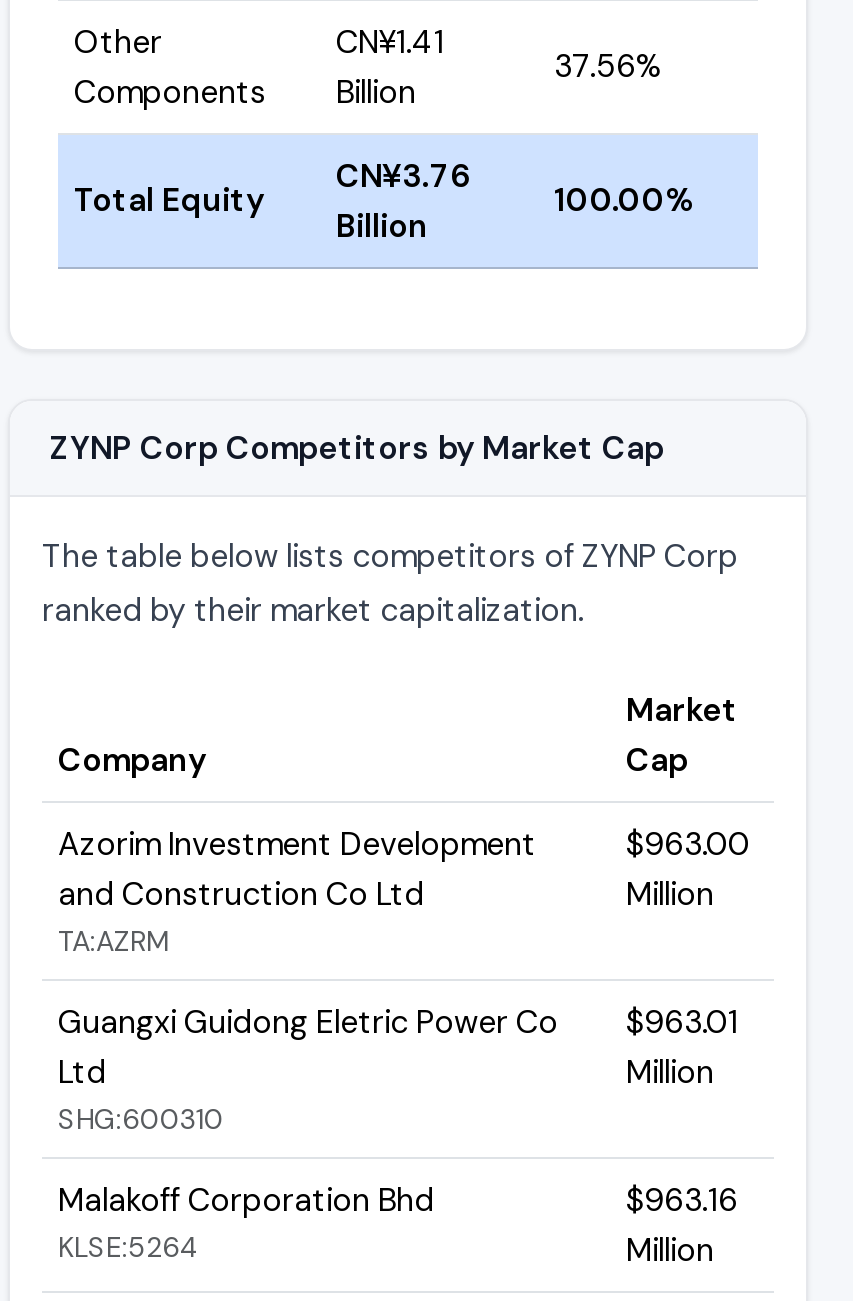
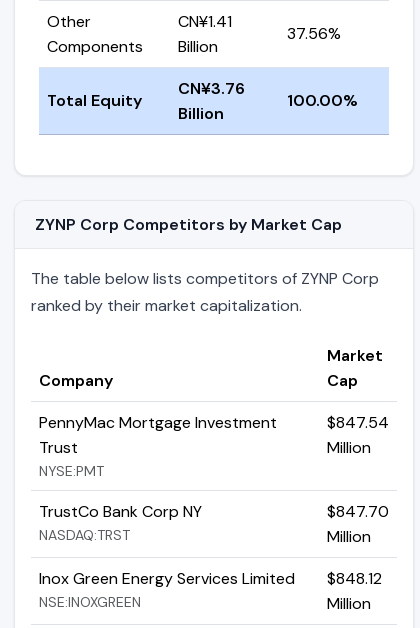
[58,823,536,959] Azorim Investment Development | and Construction Co Ltd | TA:AZRM -> [39,412,277,480] PennyMac Mortgage Investment | Trust | NYSE:PMT
[626,823,750,865] $963.00 -> [327,412,389,433] $847.54
[58,1001,558,1137] Guangxi Guidong Eletric Power Co | Ltd | SHG:600310 -> [39,501,202,544] TrustCo Bank Corp NY | NASDAQ:TRST
[626,1001,738,1043] $963.01 -> [327,501,389,522] $847.70
[58,1179,434,1265] Malakoff Corporation Bhd | KLSE:5264 -> [39,568,295,611] Inox Green Energy Services Limited | NSE:INOXGREEN
[626,1179,738,1221] $963.16 -> [327,568,382,589] $848.12

